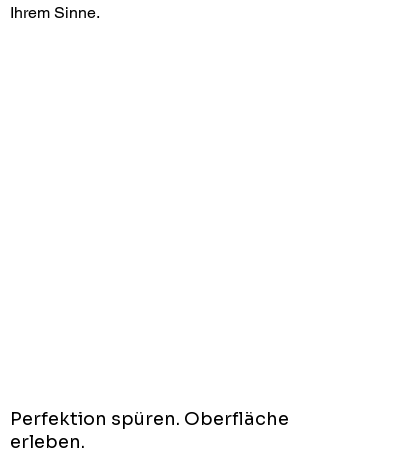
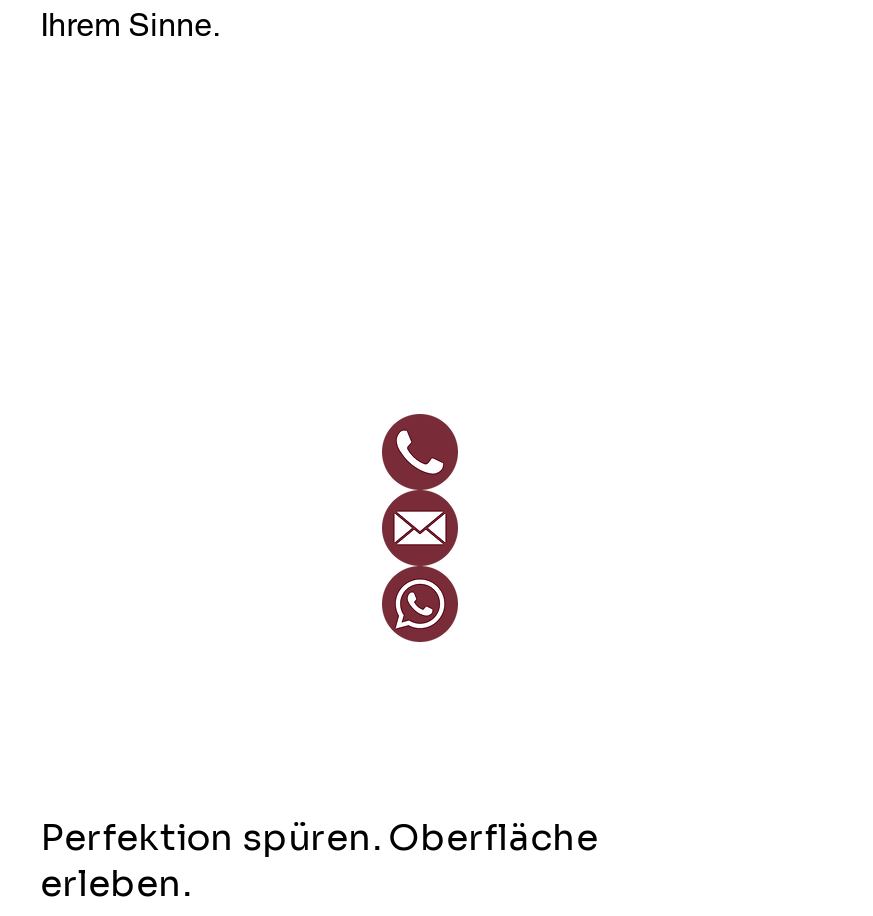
none -> [380,412,460,644] [image]

